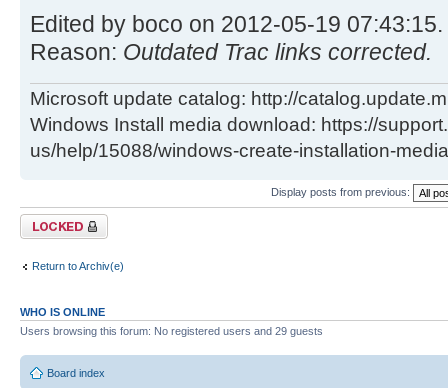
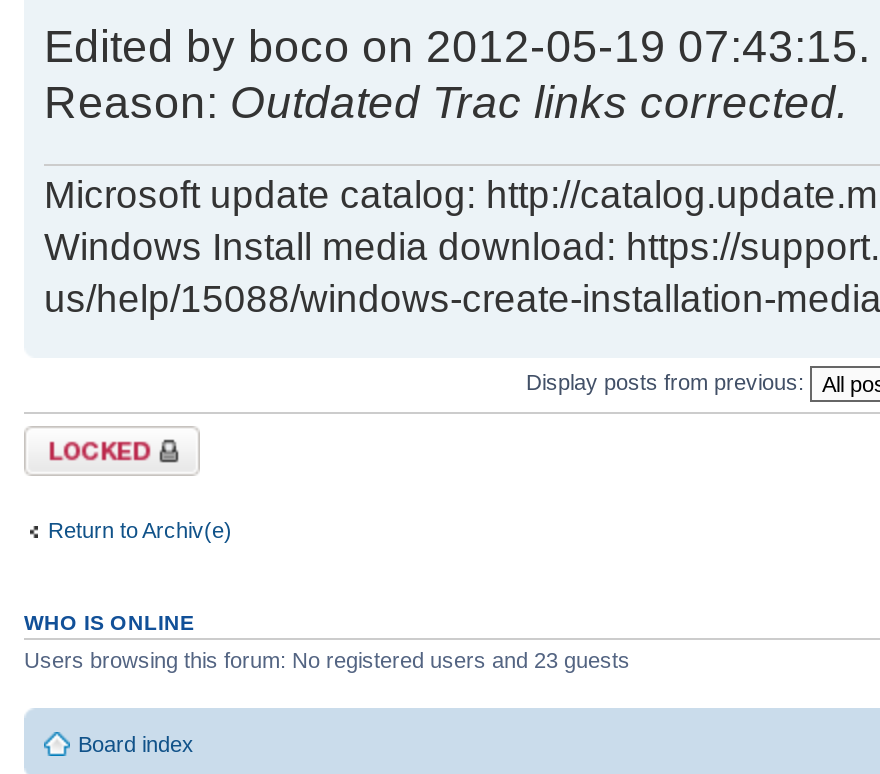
[20,325,323,337] Users browsing this forum: No registered users and 29 guests -> [24,649,630,673] Users browsing this forum: No registered users and 23 guests

